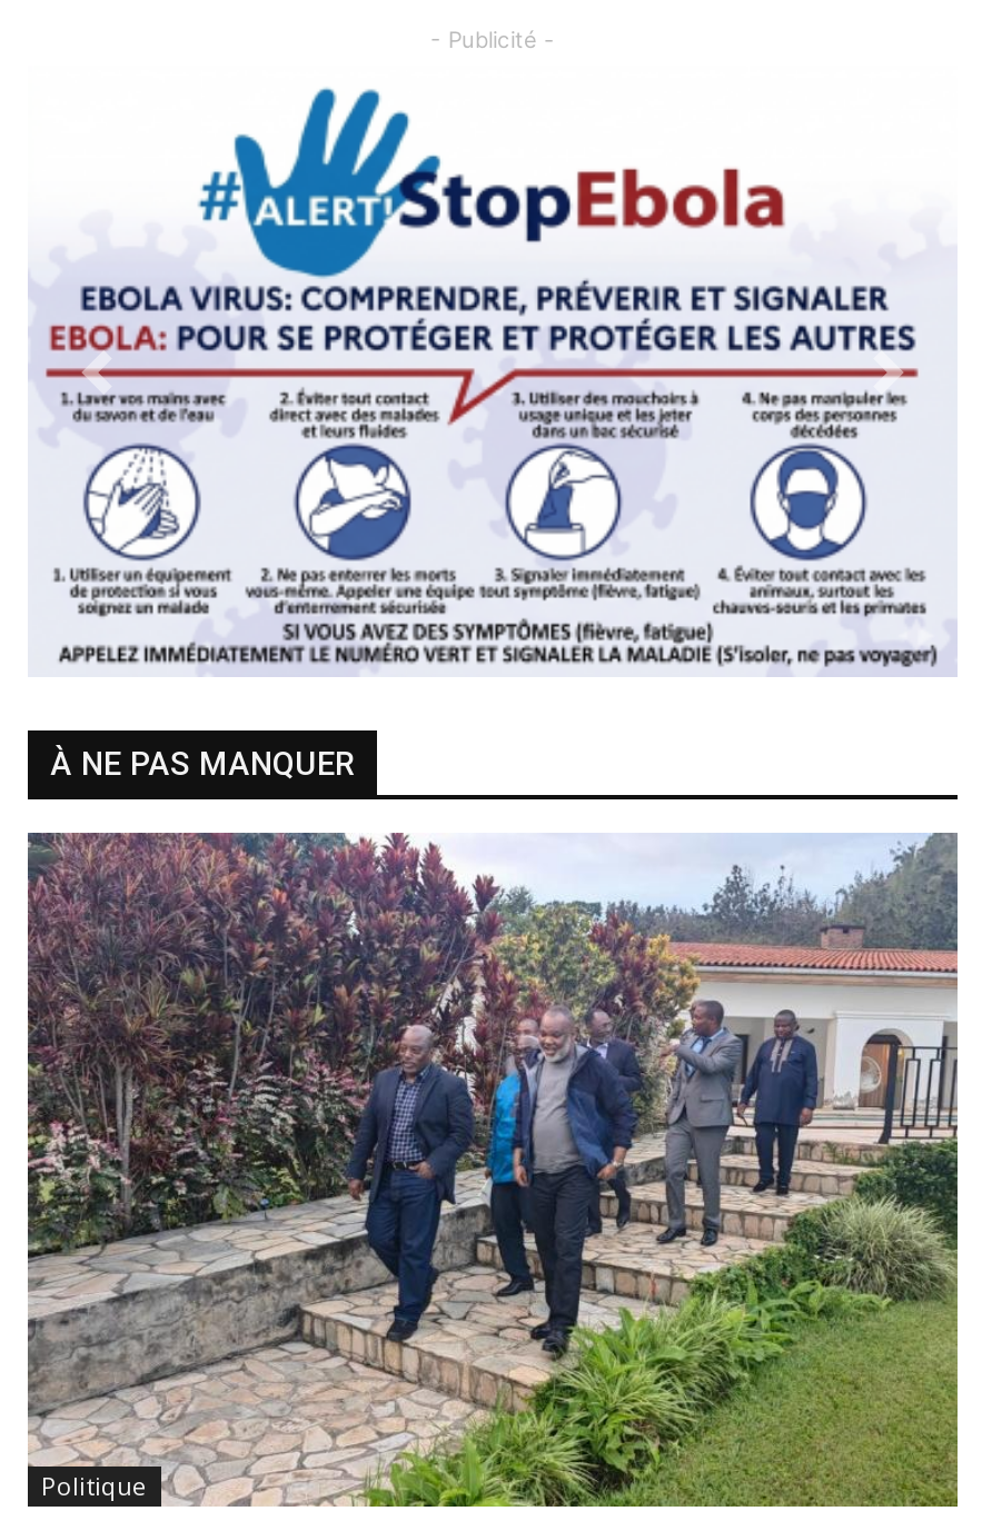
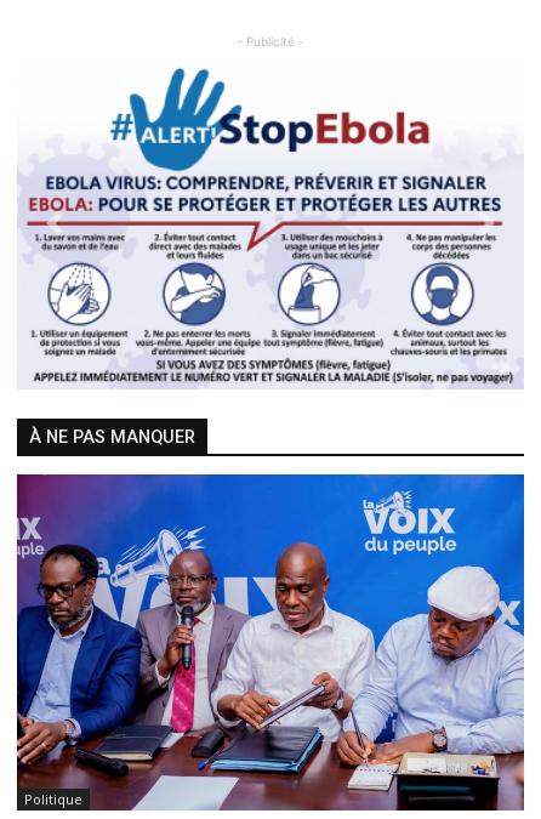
[26,831,960,1511] [image] -> [16,473,525,812] [image]

